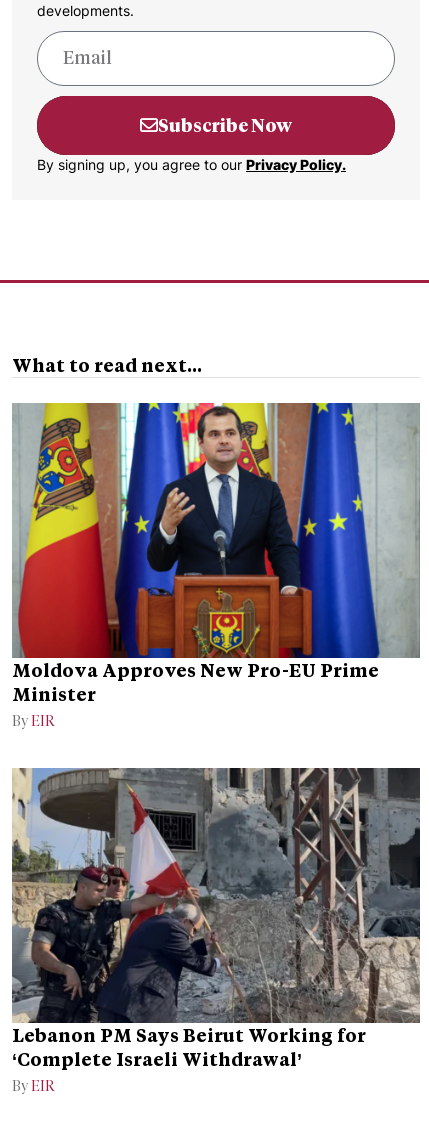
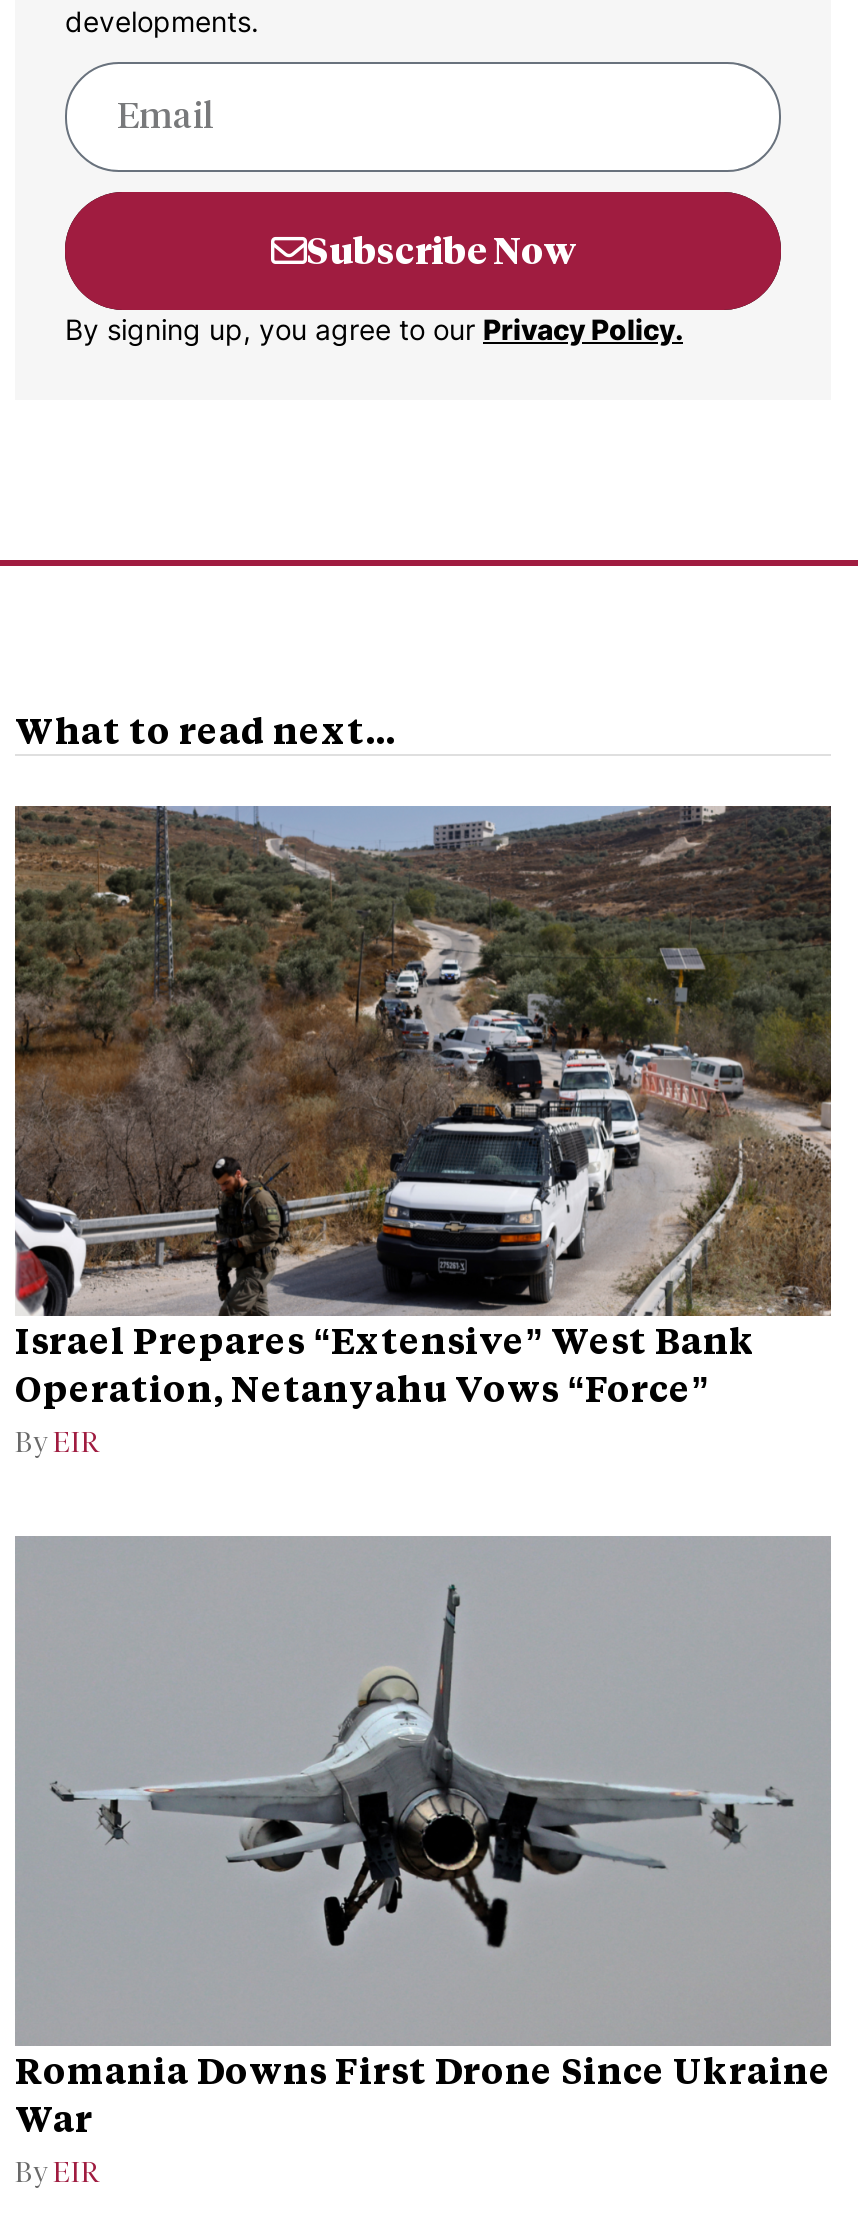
[12,402,420,706] [image] | Moldova Approves New Pro-EU Prime | Minister -> [15,804,831,1412] [image] | Israel Prepares “Extensive” West Bank | Operation, Netanyahu Vows “Force”
[12,768,420,1071] [image] | Lebanon PM Says Beirut Working for | ‘Complete Israeli Withdrawal’ -> [15,1536,831,2142] [image] | Romania Downs First Drone Since Ukraine | War

